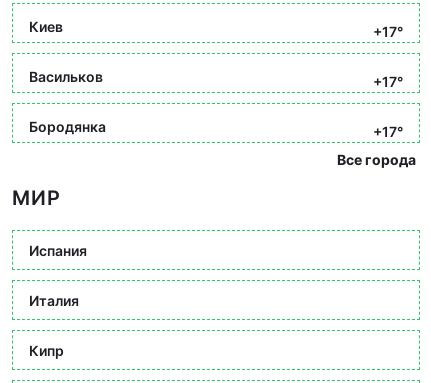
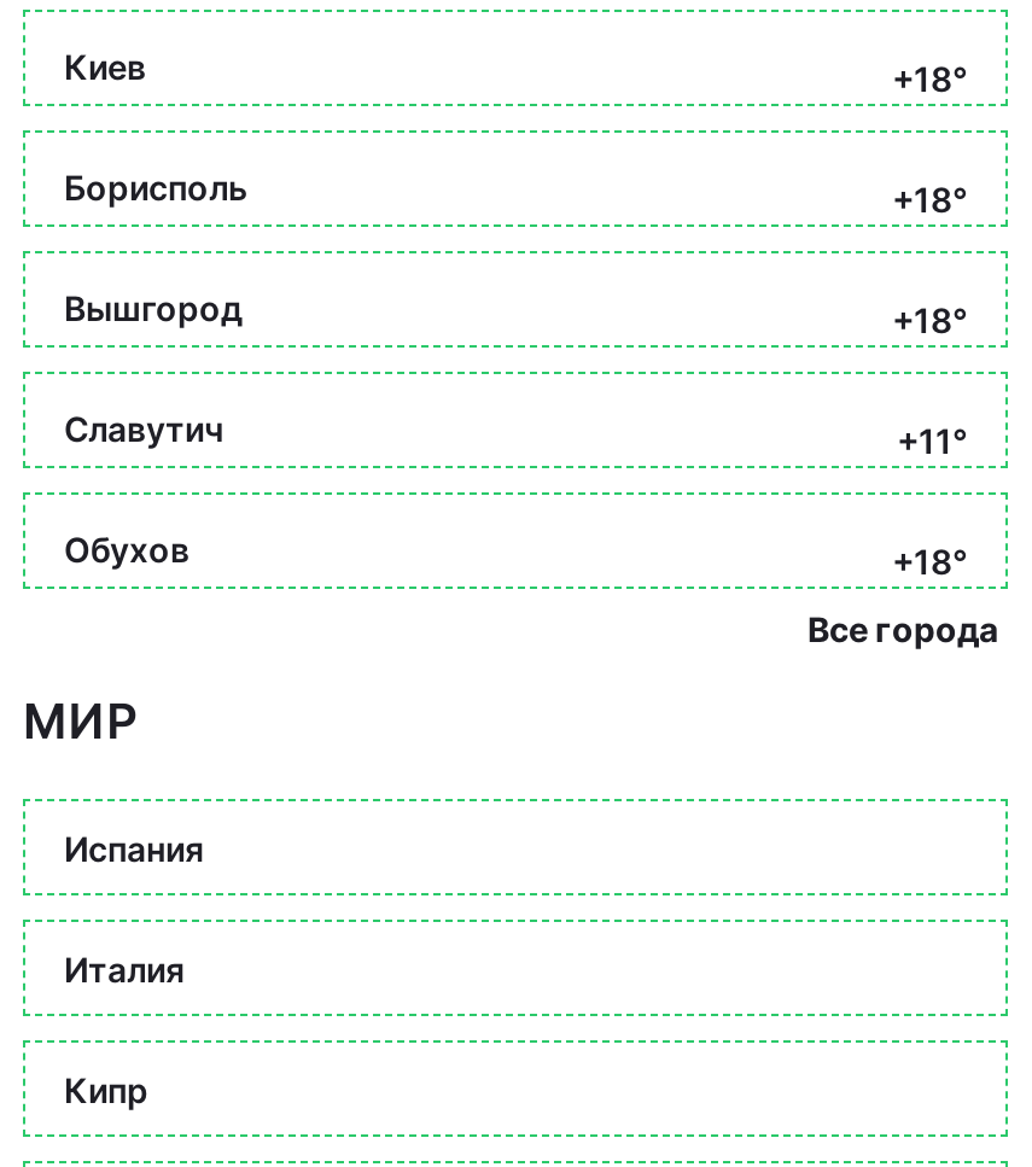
[29,23,403,140] +17° | Васильков | +17° | Бородянка | +17° -> [64,58,967,582] +18° | Борисполь | +18° | Вышгород | +18° | Славутич | +11° | Обухов | +18°

